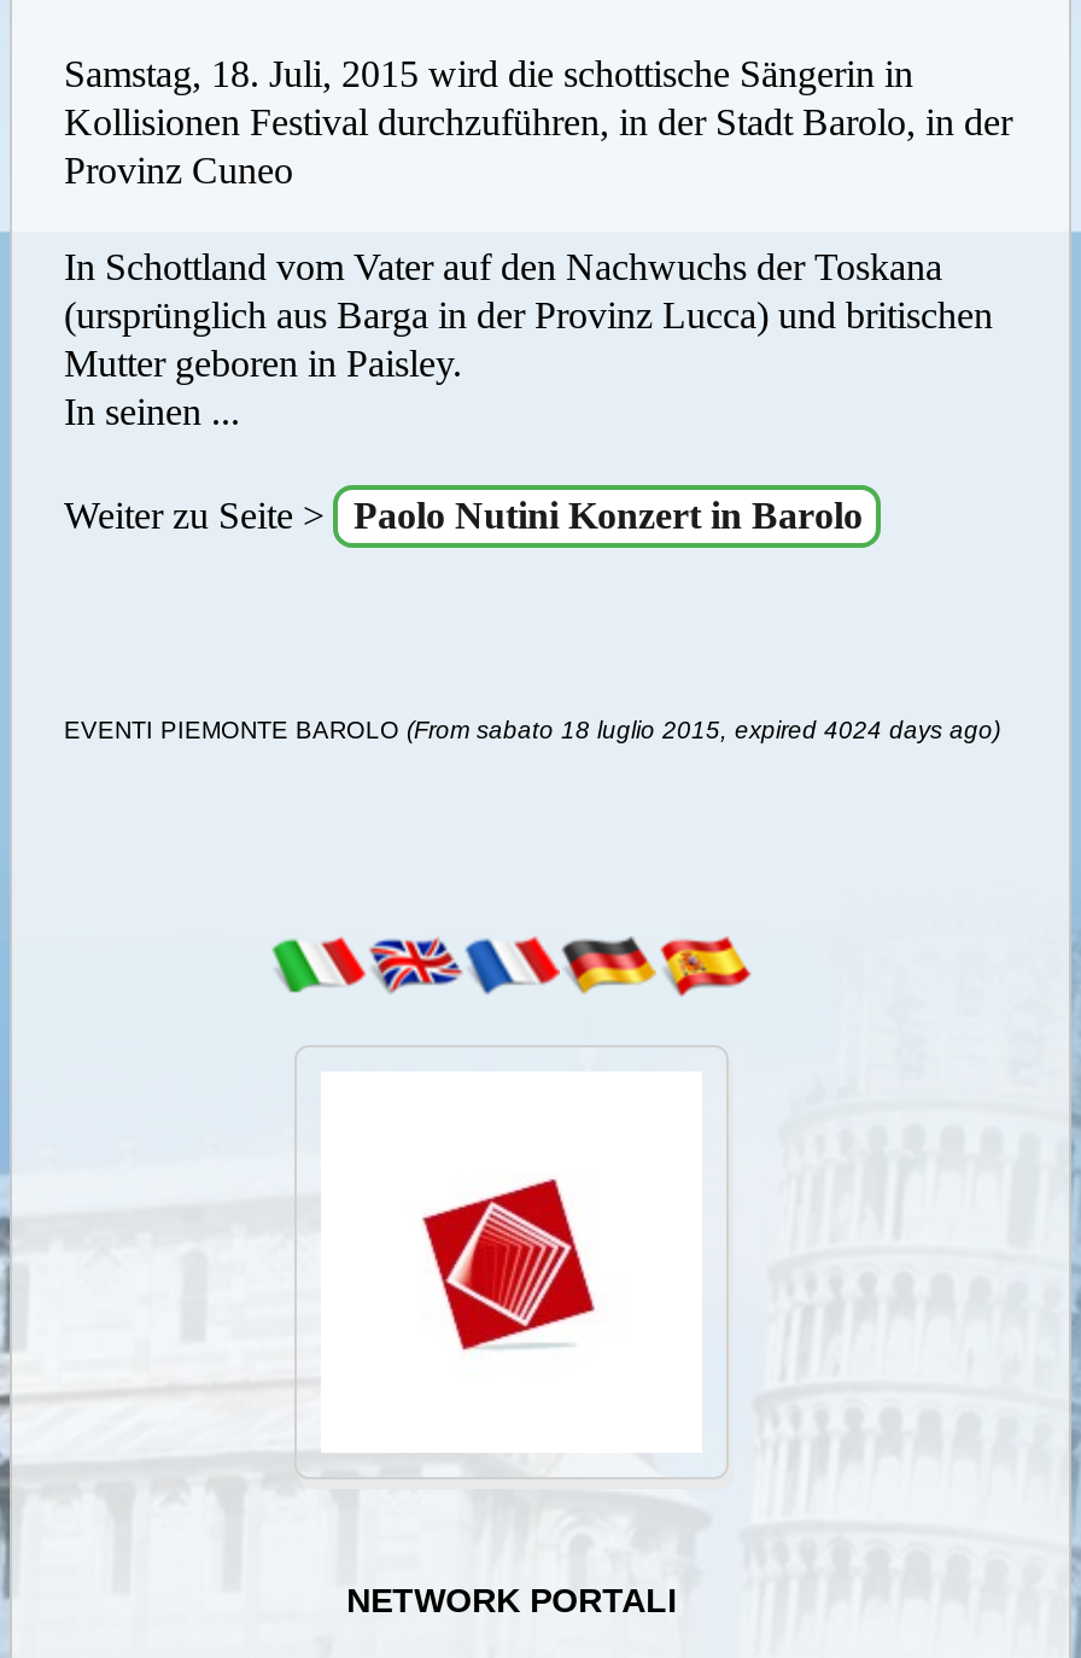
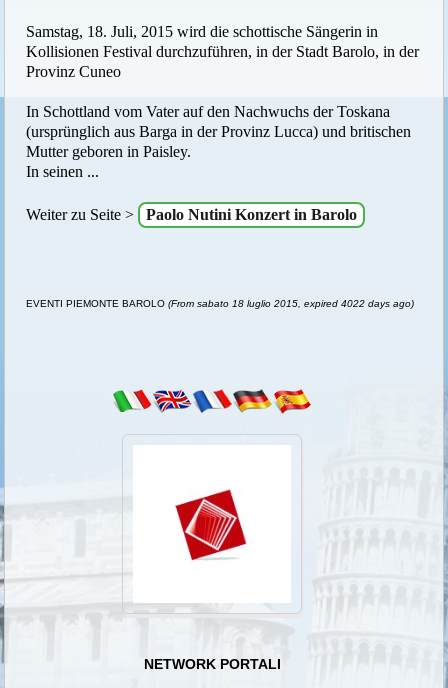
[64,717,1000,744] EVENTI PIEMONTE BAROLO (From sabato 18 luglio 2015, expired 4024 days ago) -> [26,298,414,309] EVENTI PIEMONTE BAROLO (From sabato 18 luglio 2015, expired 4022 days ago)

